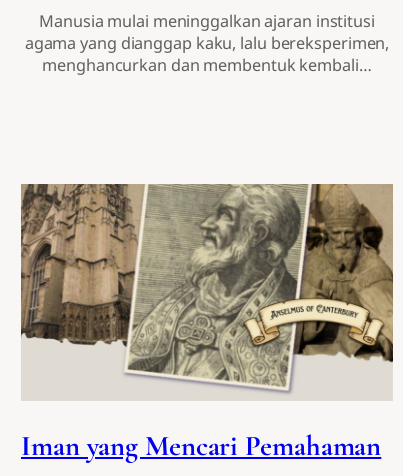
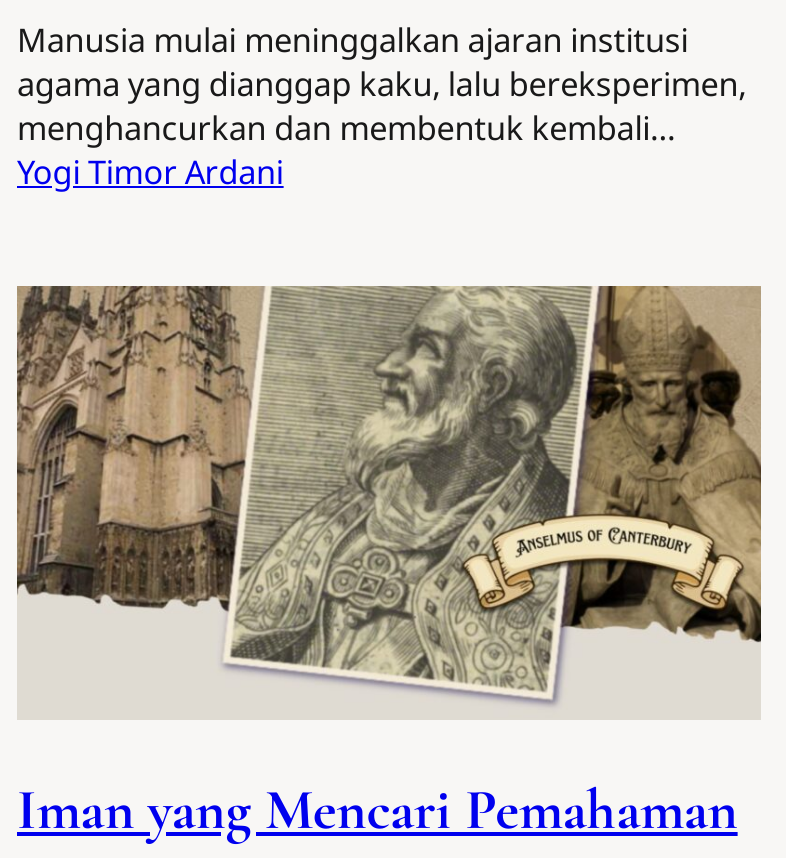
none -> [17,150,284,194] Yogi Timor Ardani

